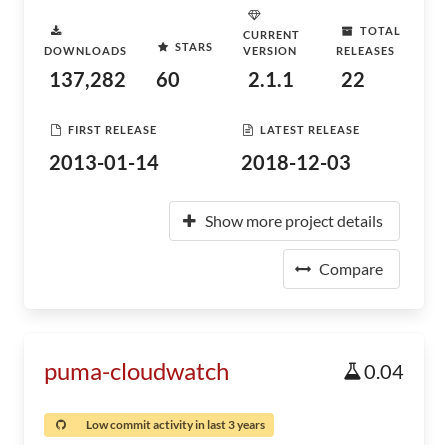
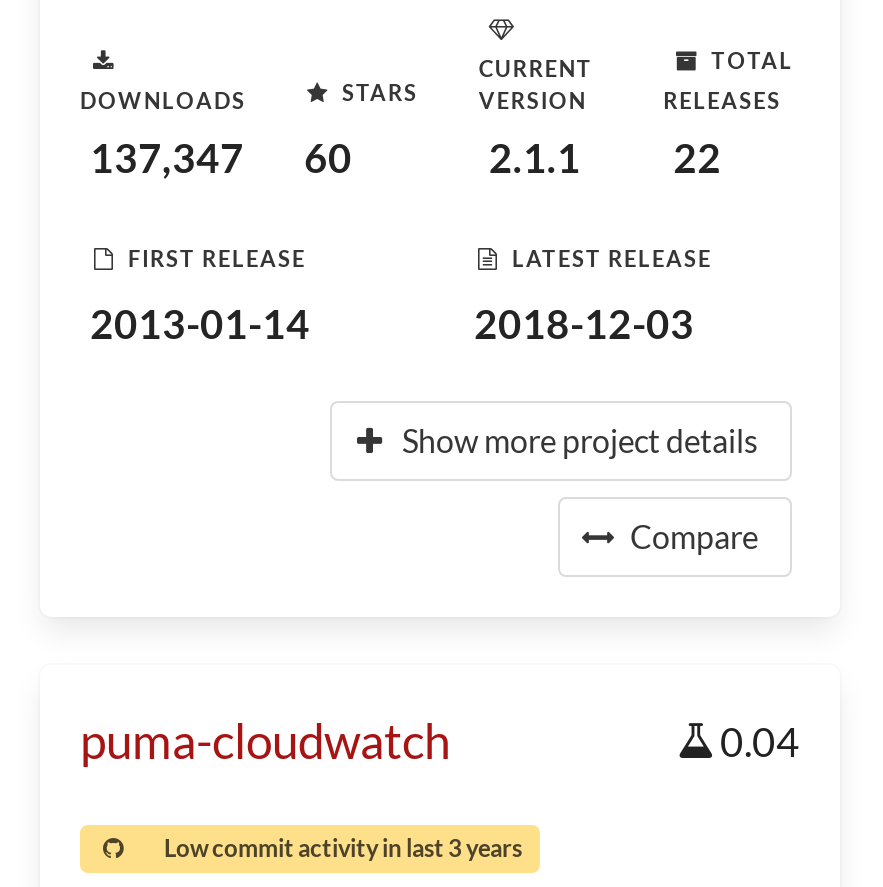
[49,67,180,91] 137,282 60 -> [90,133,352,181] 137,347 60

